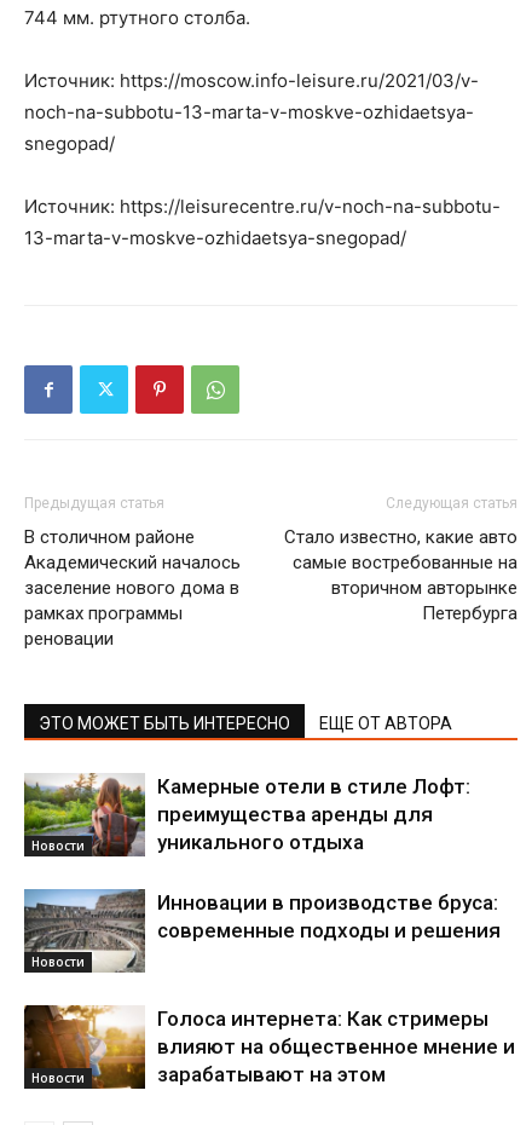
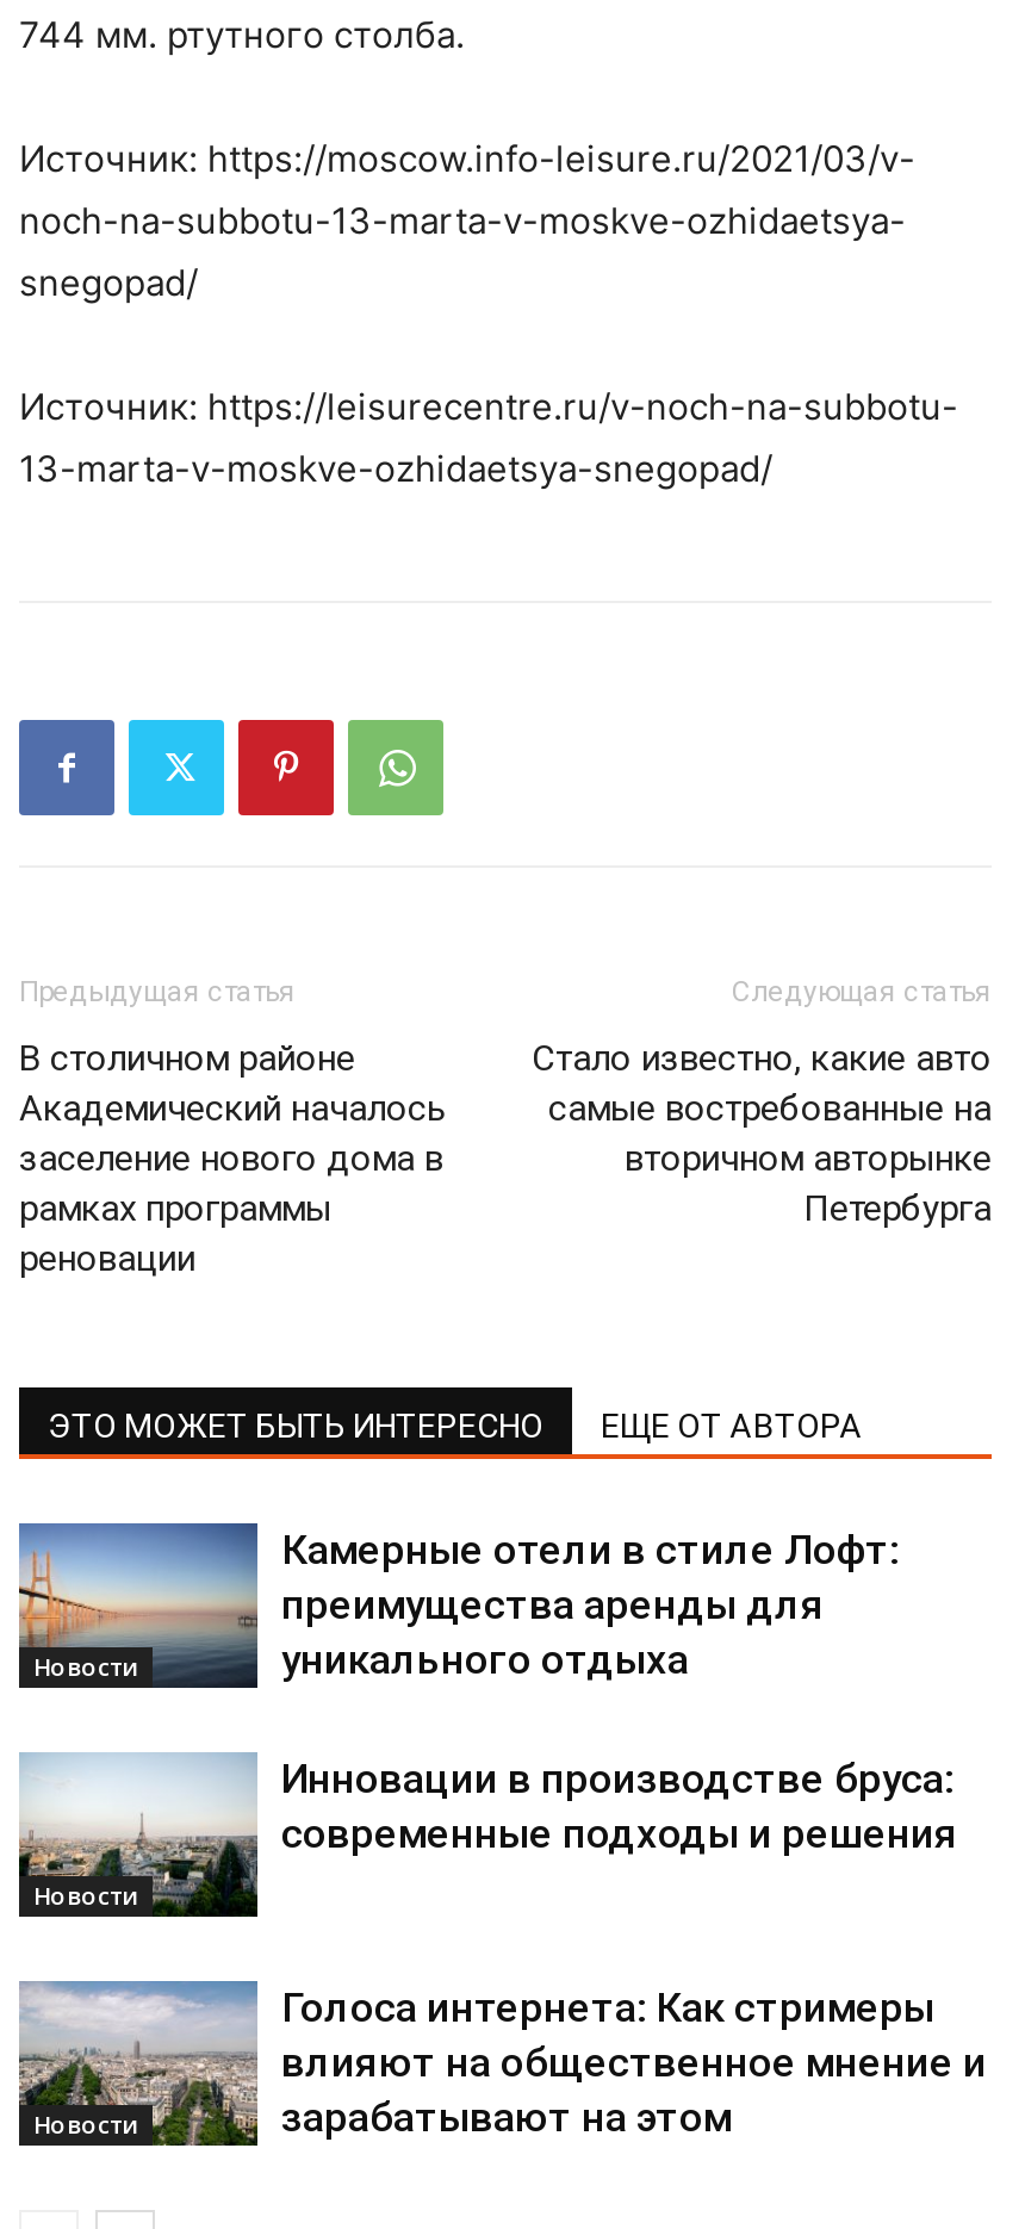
[23,772,146,858] [image] -> [17,1521,260,1688] [image]
[23,889,146,974] [image] -> [17,1755,257,1919] [image]
[23,1004,145,1090] [image] -> [19,1979,260,2148] [image]

